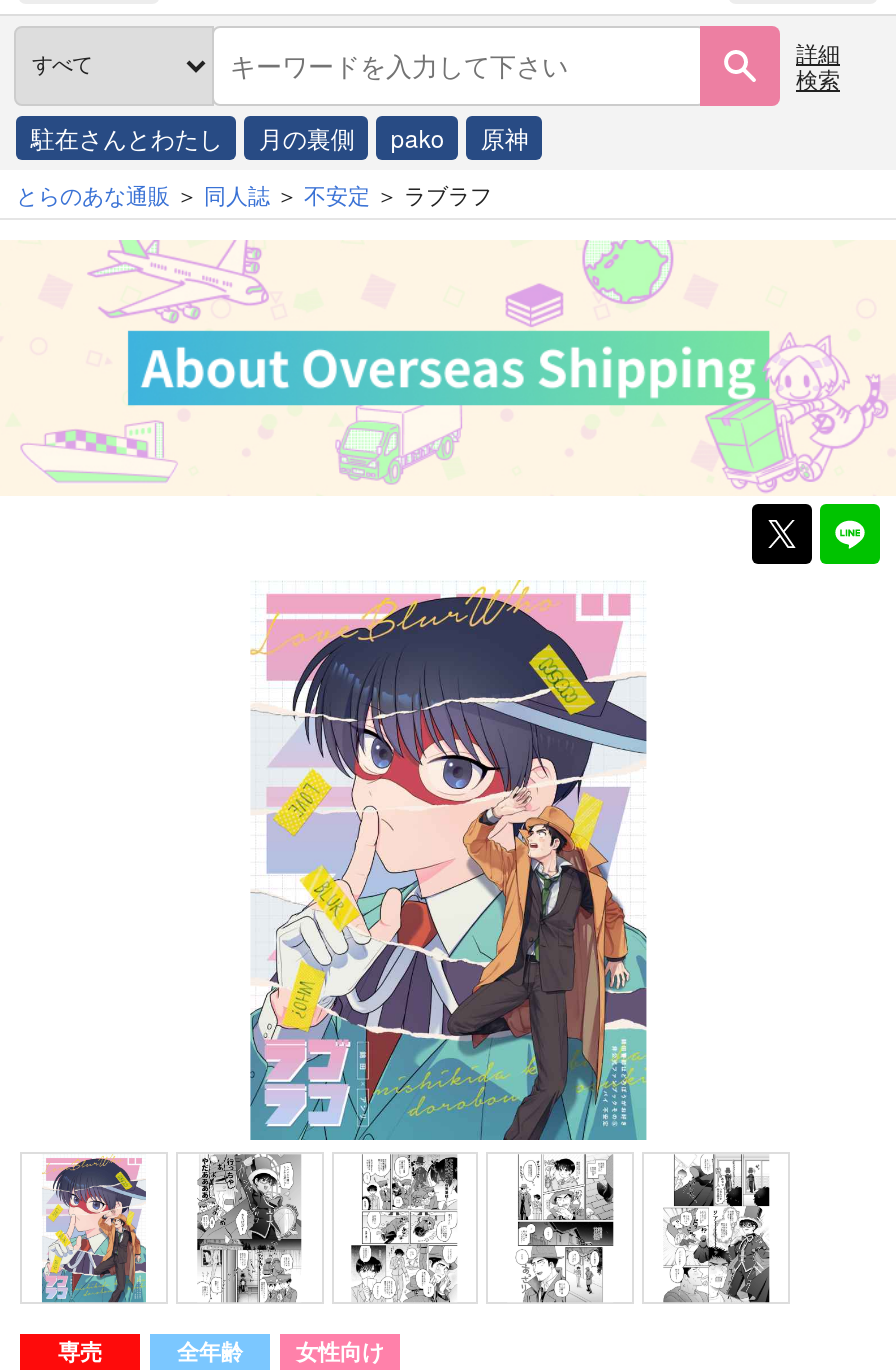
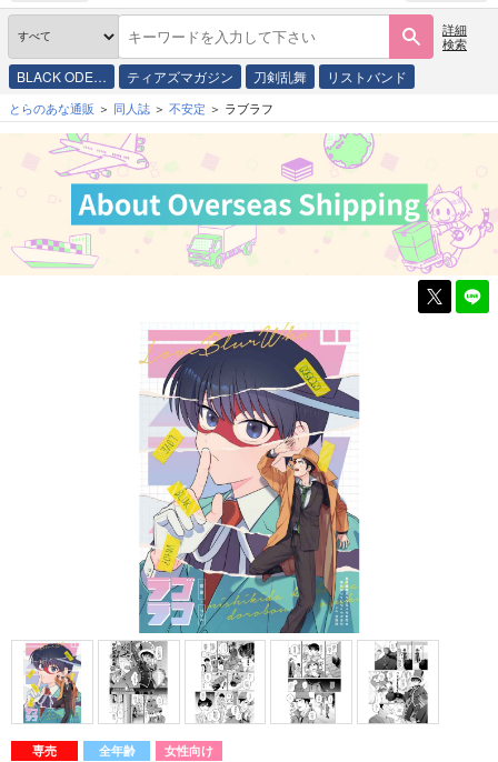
[31,120,529,154] 駐在さんとわたし | 月の裏側 | pako | 原神 -> [17,67,407,86] BLACK ODE… | ティアズマガジン | 刀剣乱舞 | リストバンド

